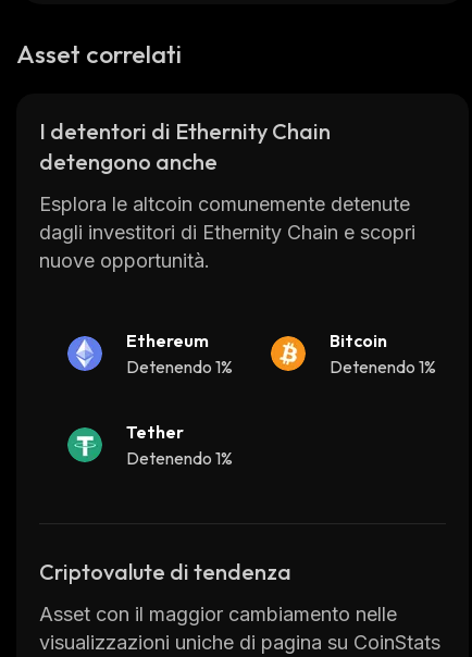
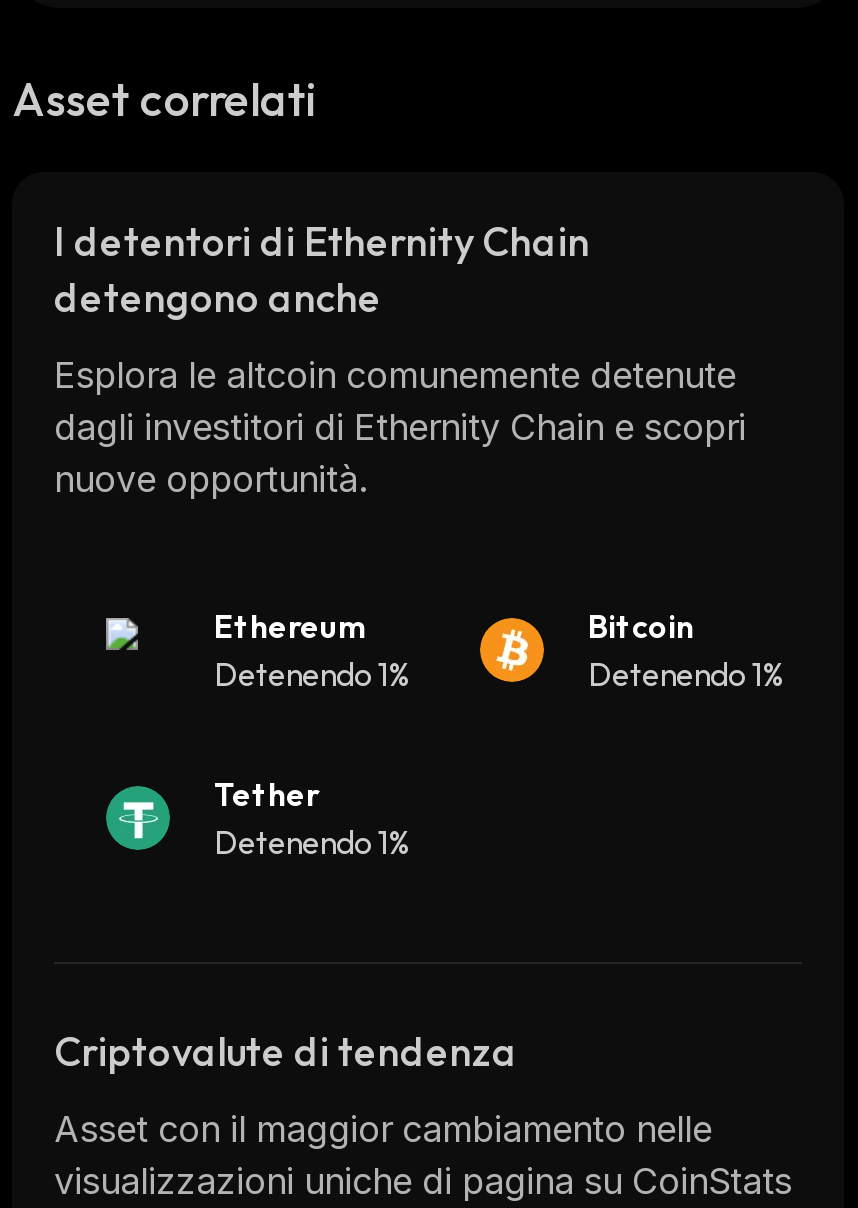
[66,335,103,372] [image] -> [104,616,170,682] [image]

